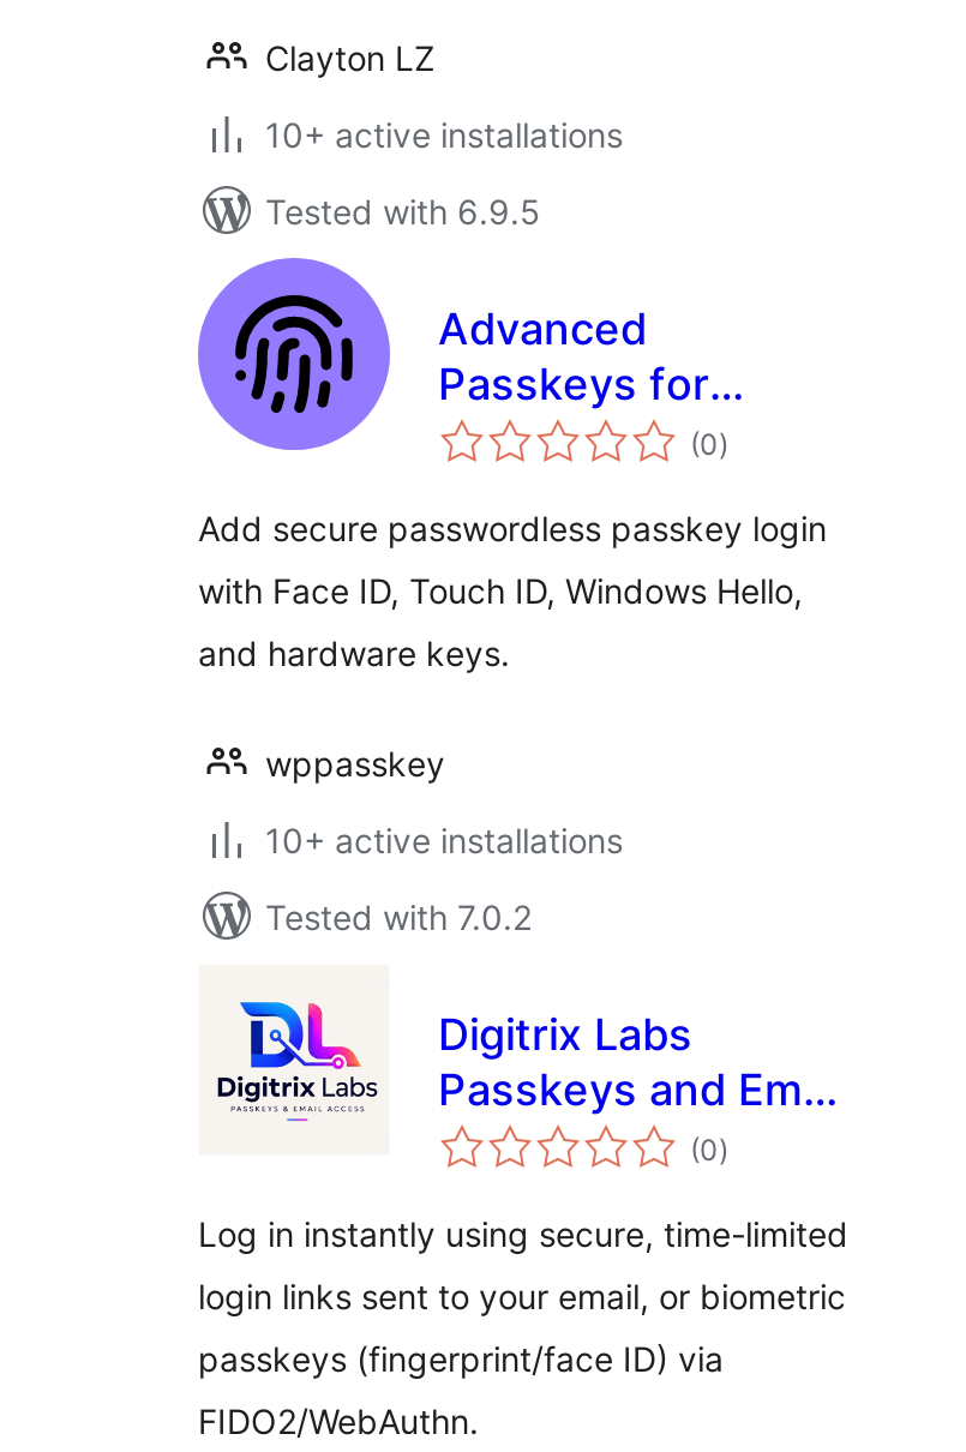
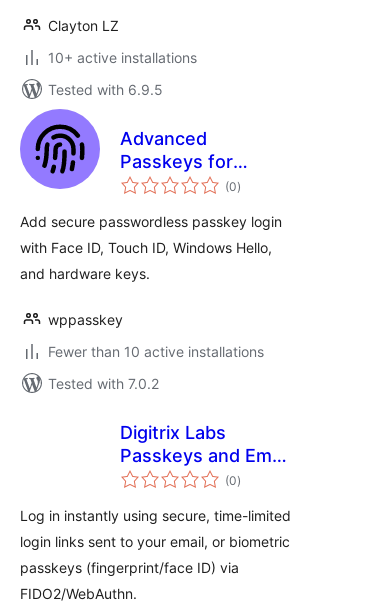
[265,820,623,860] 10+ active installations -> [48,343,264,360] Fewer than 10 active installations
[212,1000,383,1124] [image] -> none

